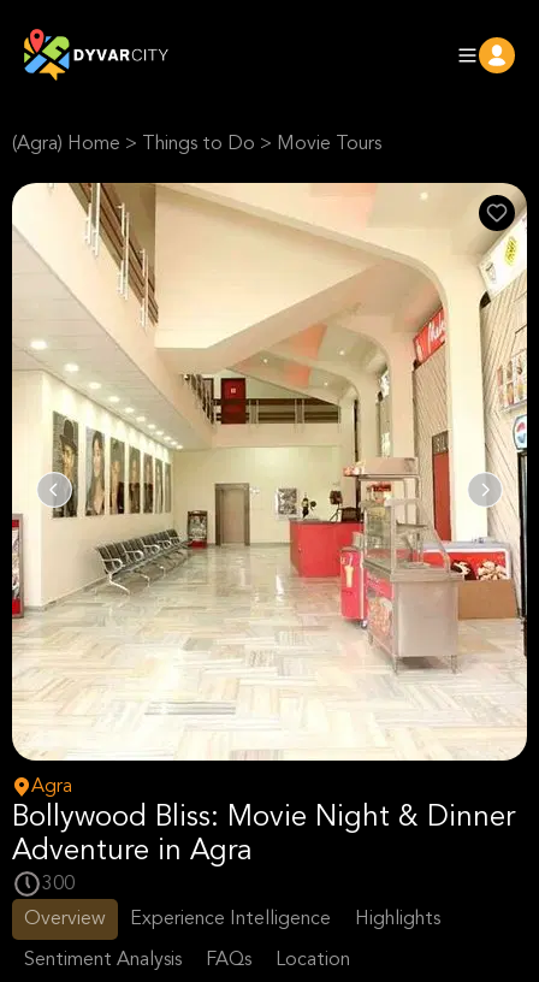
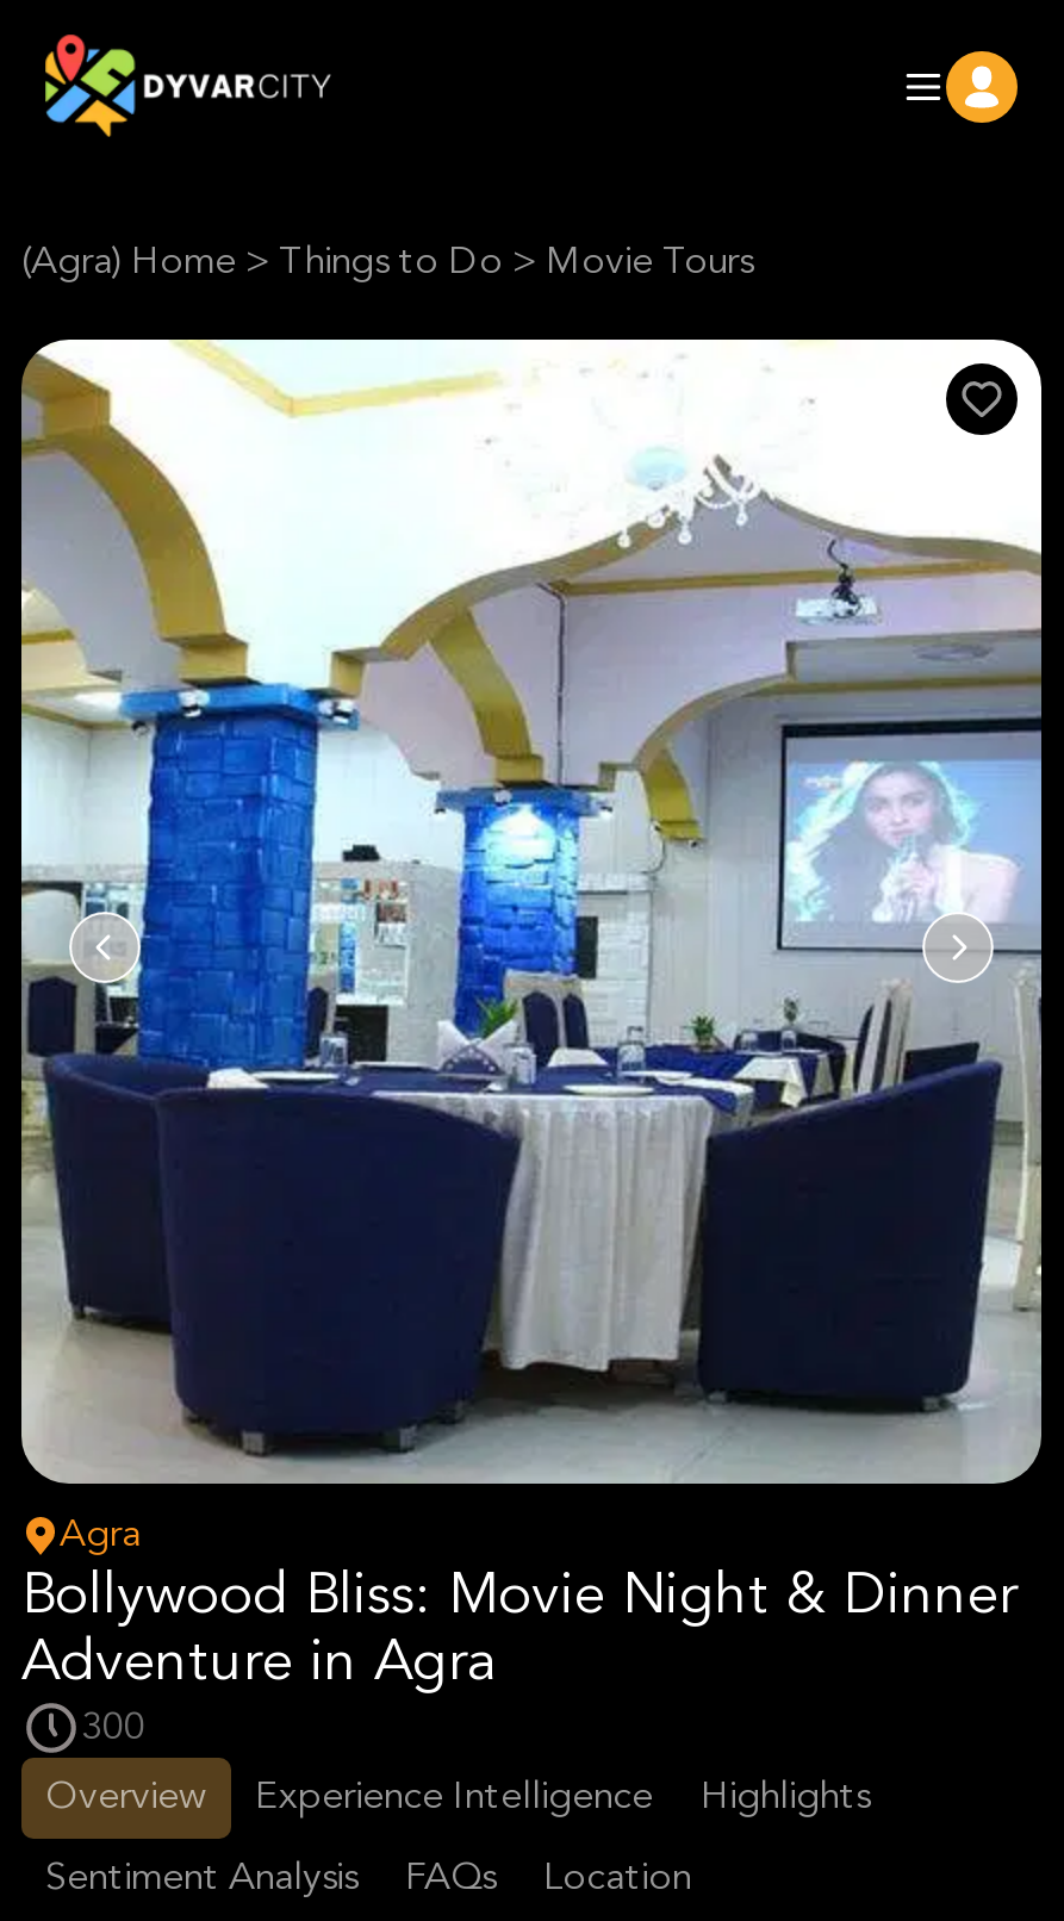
[11,182,528,761] [image] -> [19,337,1044,1484] [image]

